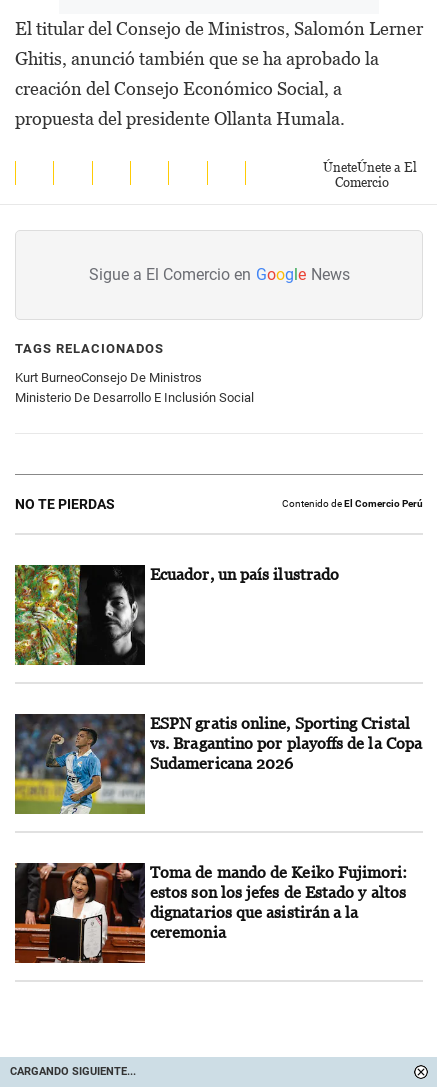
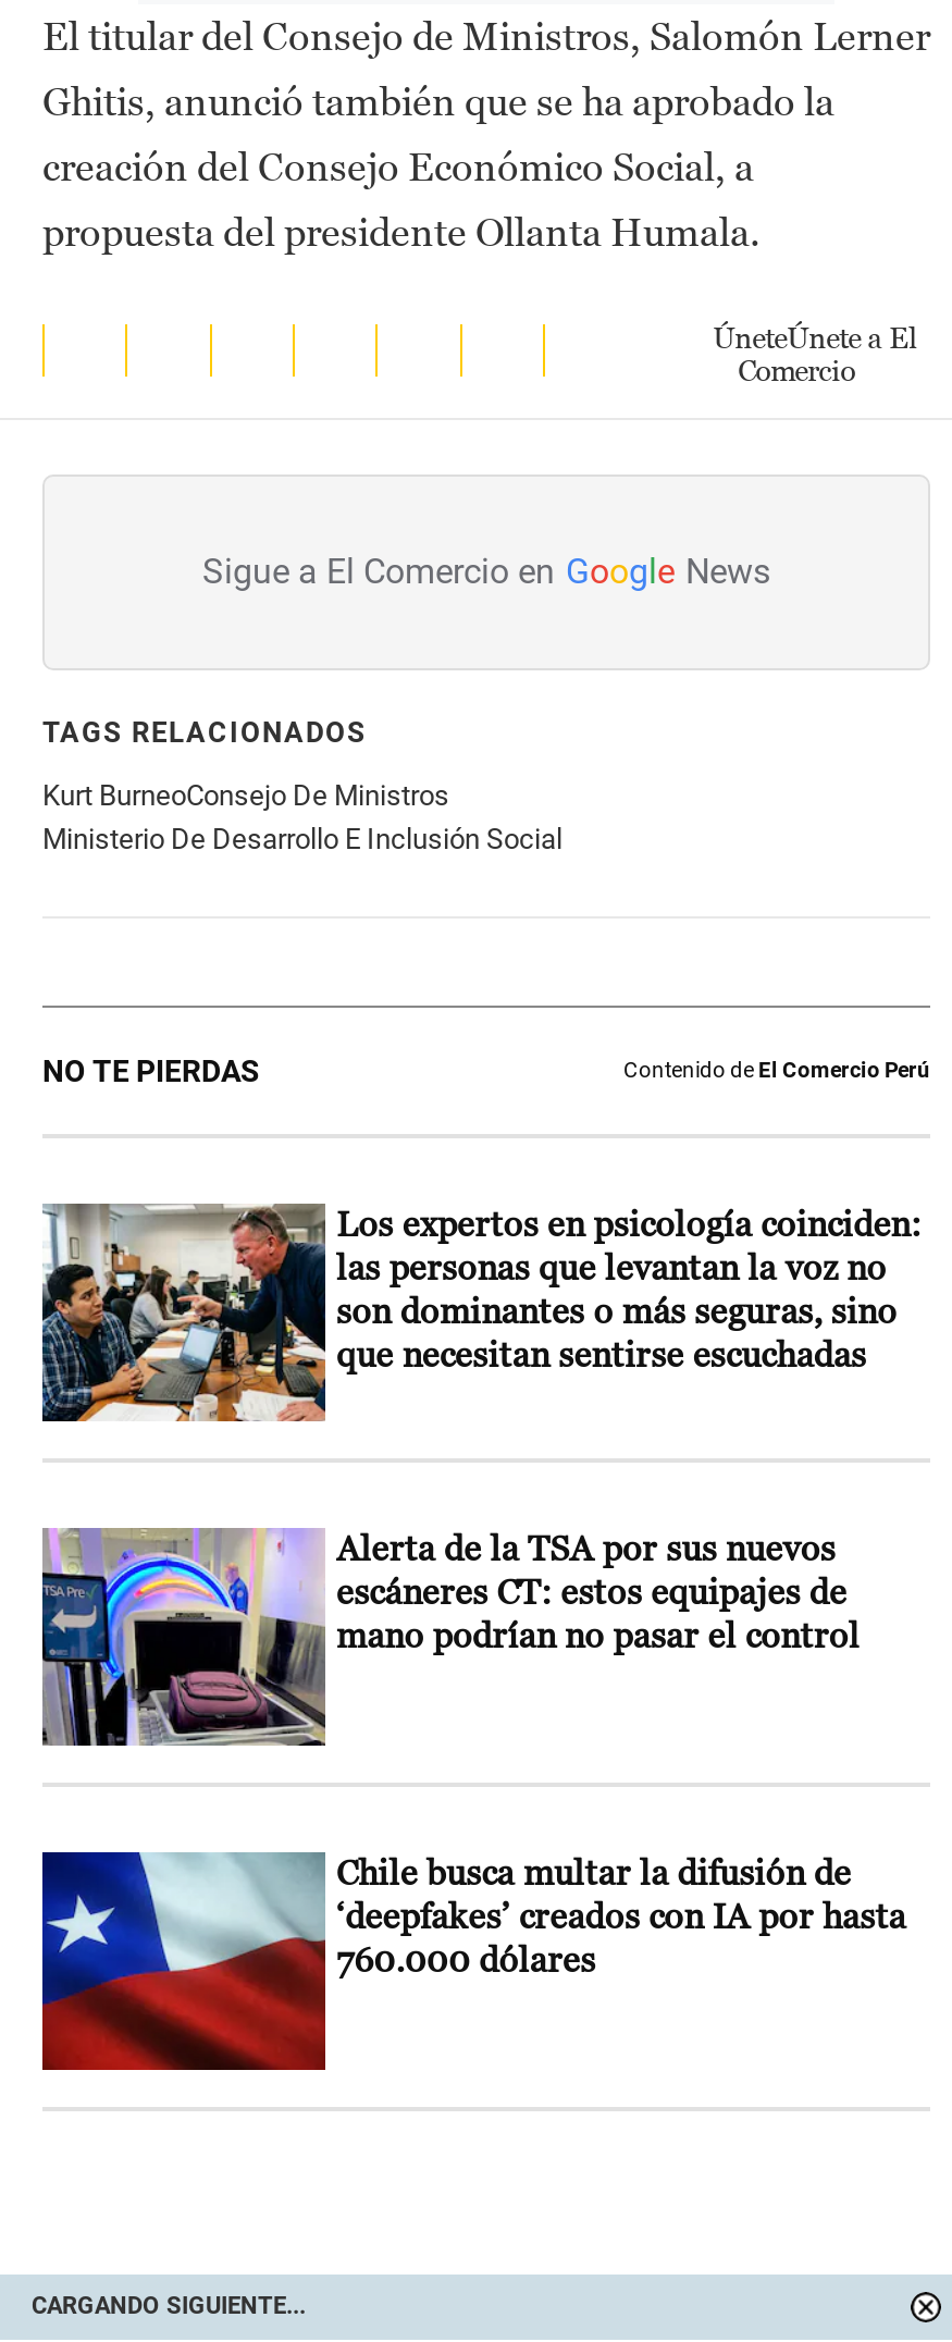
[14,564,339,666] [image] | Ecuador, un país ilustrado -> [40,1201,922,1423] [image] | Los expertos en psicología coinciden: | las personas que levantan la voz no | son dominantes o más seguras, sino | que necesitan sentirse escuchadas
[14,713,422,815] [image] | ESPN gratis online, Sporting Cristal | vs. Bragantino por playoffs de la Copa | Sudamericana 2026 -> [40,1528,860,1748] [image] | Alerta de la TSA por sus nuevos | escáneres CT: estos equipajes de | mano podrían no pasar el control
[14,862,407,964] [image] | Toma de mando de Keiko Fujimori: | estos son los jefes de Estado y altos | dignatarios que asistirán a la | ceremonia -> [40,1850,906,2072] [image] | Chile busca multar la difusión de | ‘deepfakes’ creados con IA por hasta | 760.000 dólares

